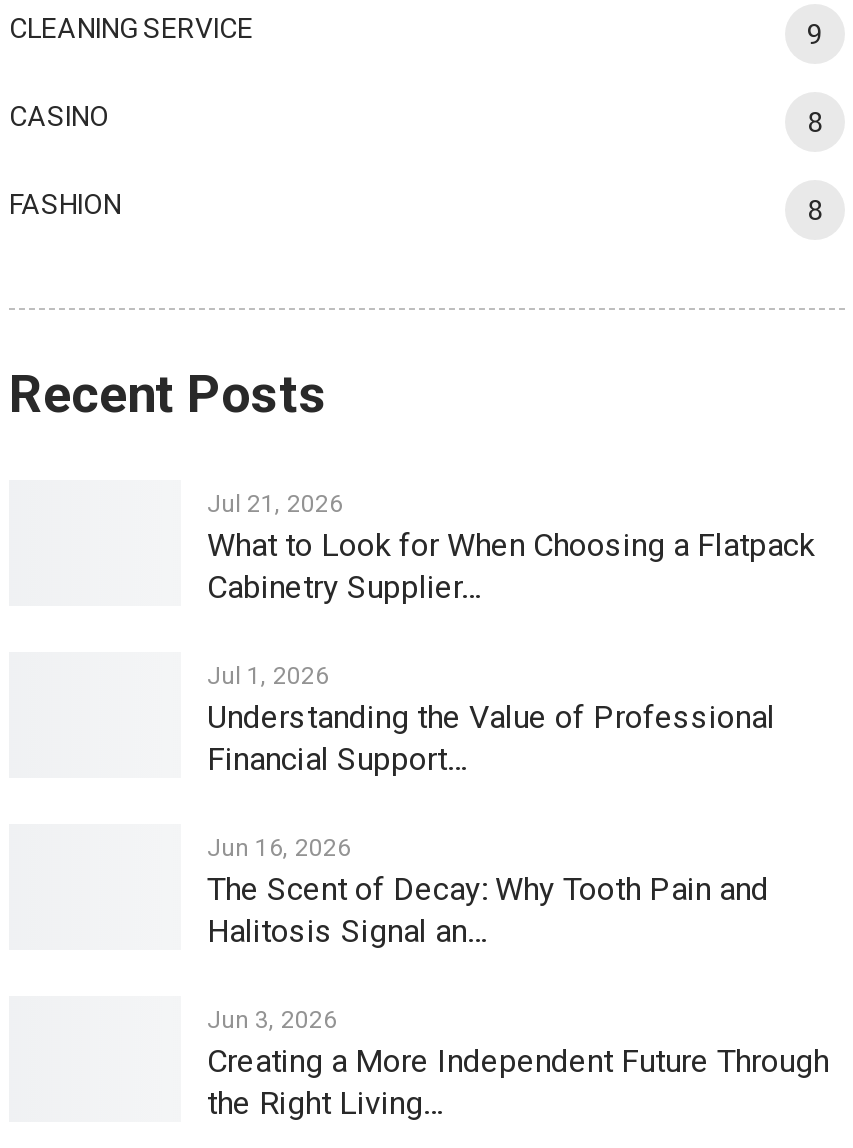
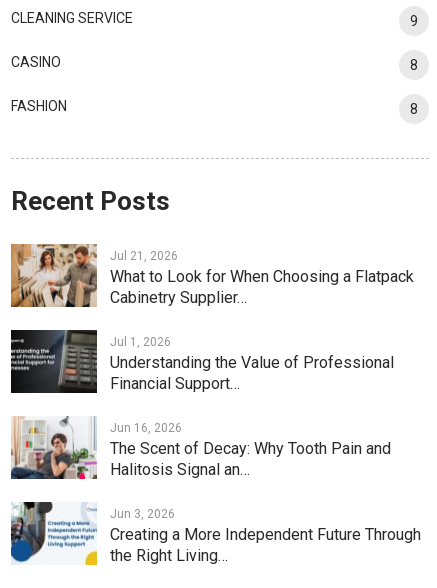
none -> [10,243,98,308] [image]
none -> [10,329,98,394] [image]
none -> [10,416,98,480] [image]
none -> [10,501,98,566] [image]

